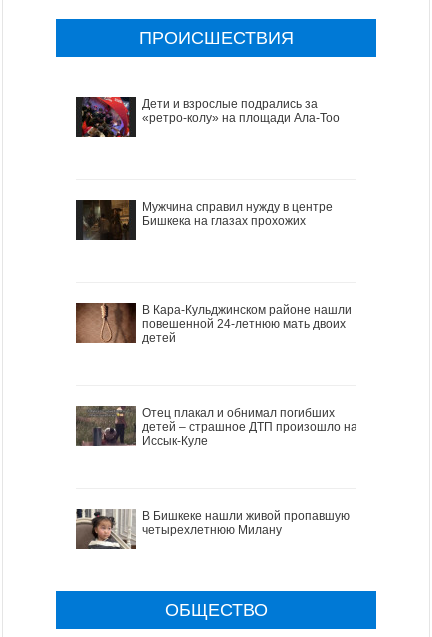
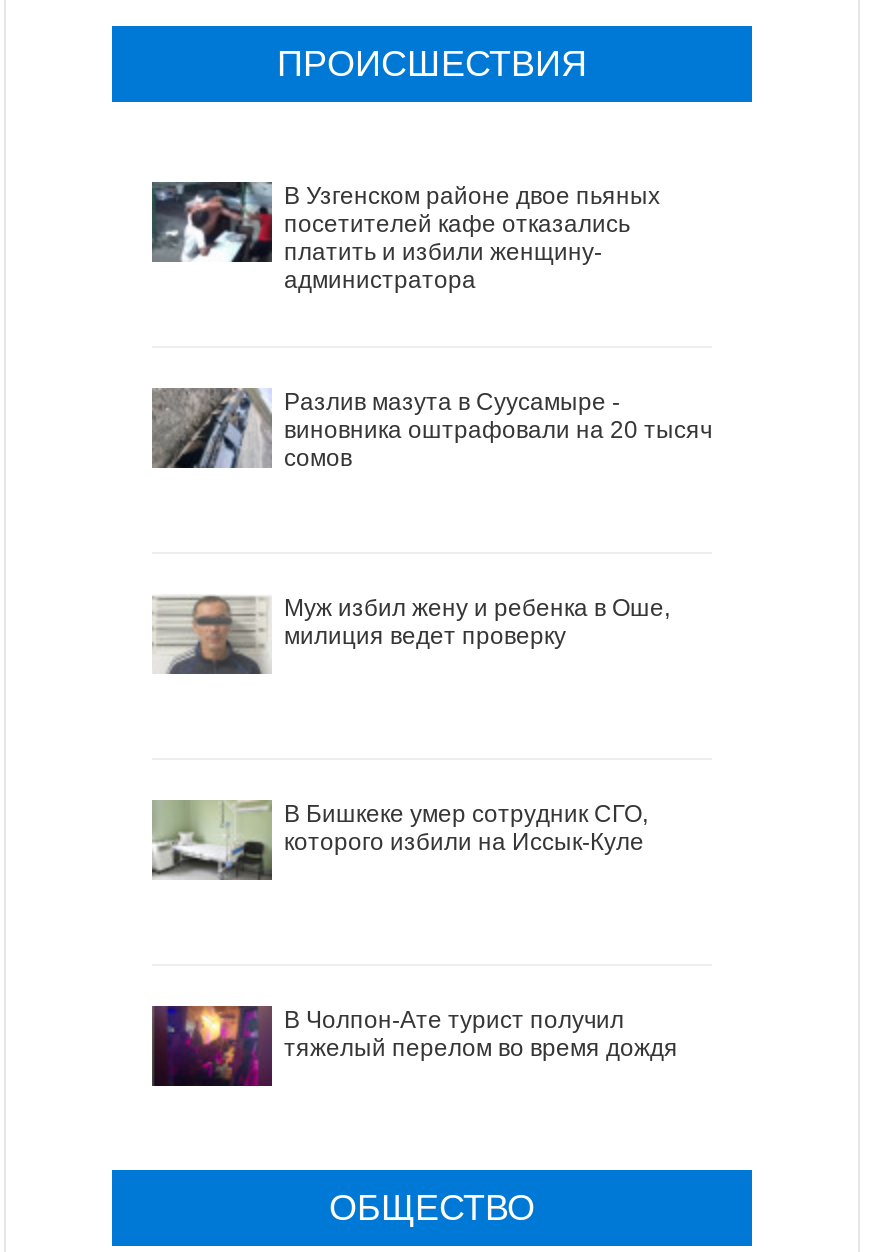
[76,96,340,138] [image] | Дети и взрослые подрались за | «ретро-колу» на площади Ала-Тоо -> [152,180,660,294] [image] | В Узгенском районе двое пьяных | посетителей кафе отказались | платить и избили женщину- | администратора
[76,200,333,241] [image] | Мужчина справил нужду в центре | Бишкека на глазах прохожих -> [152,388,712,472] [image] | Разлив мазута в Суусамыре - | виновника оштрафовали на 20 тысяч | сомов
[75,302,352,345] [image] | В Кара-Кульджинском районе нашли | повешенной 24-летнюю мать двоих | детей -> [152,594,670,676] [image] | Муж избил жену и ребенка в Оше, | милиция ведет проверку
[75,406,358,448] [image] | Отец плакал и обнимал погибших | детей – страшное ДТП произошло на | Иссык-Куле -> [152,800,648,880] [image] | В Бишкеке умер сотрудник СГО, | которого избили на Иссык-Куле
[76,509,350,550] [image] | В Бишкеке нашли живой пропавшую | четырехлетнюю Милану -> [152,1006,678,1086] [image] | В Чолпон-Ате турист получил | тяжелый перелом во время дождя

